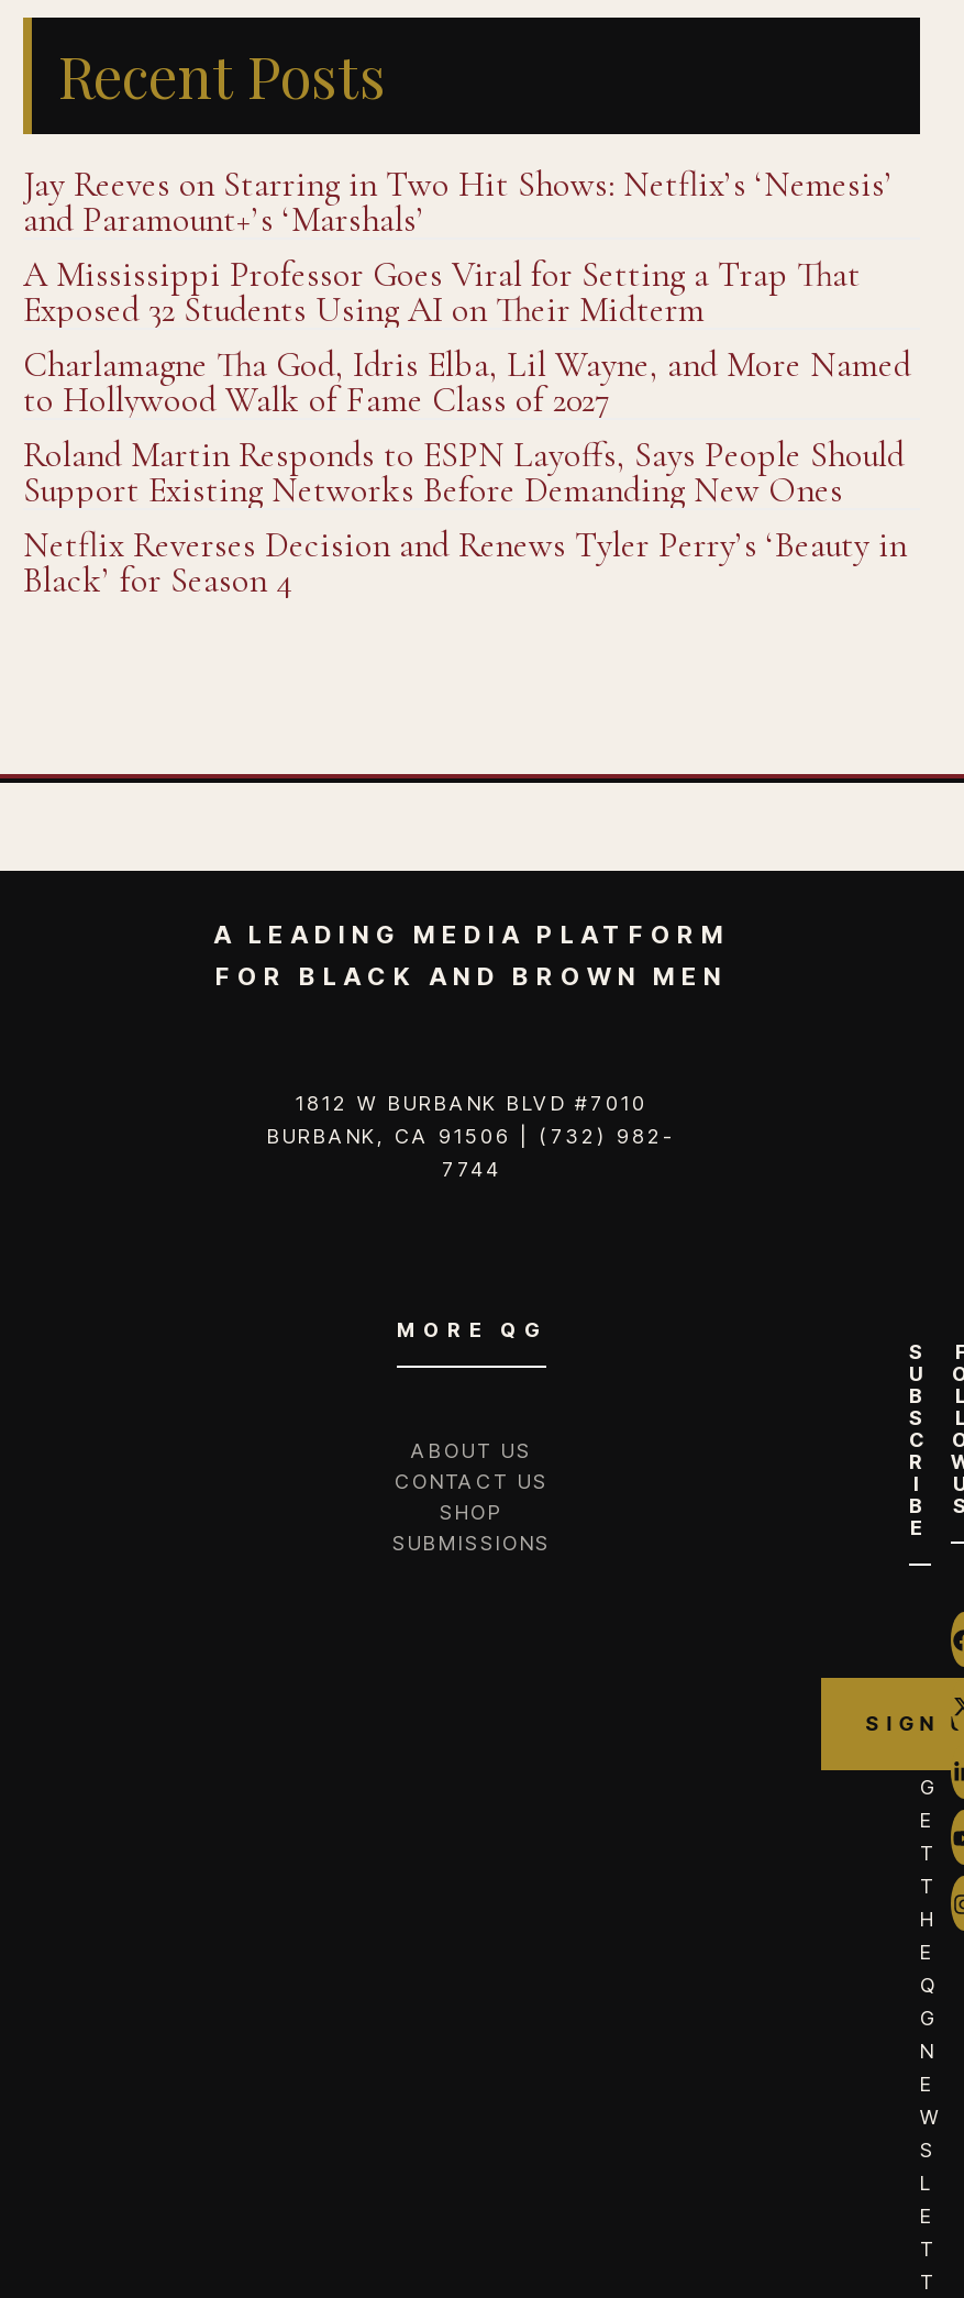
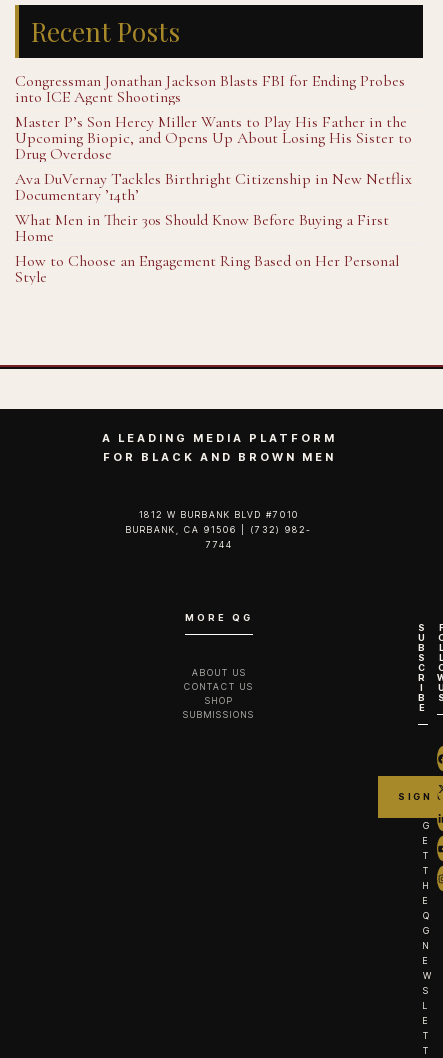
[23,163,911,603] Jay Reeves on Starring in Two Hit Shows: Netflix’s ‘Nemesis’ | and Paramount+’s ‘Marshals’ | A Mississippi Professor Goes Viral for Setting a Trap That | Exposed 32 Students Using AI on Their Midterm | Charlamagne Tha God, Idris Elba, Lil Wayne, and More Named | to Hollywood Walk of Fame Class of 2027 | Roland Martin Responds to ESPN Layoffs, Says People Should | Support Existing Networks Before Demanding New Ones | Netflix Reverses Decision and Renews Tyler Perry’s ‘Beauty in | Black’ for Season 4 -> [15,71,412,287] Congressman Jonathan Jackson Blasts FBI for Ending Probes | into ICE Agent Shootings | Master P’s Son Hercy Miller Wants to Play His Father in the | Upcoming Biopic, and Opens Up About Losing His Sister to | Drug Overdose | Ava DuVernay Tackles Birthright Citizenship in New Netflix | Documentary ’14th’ | What Men in Their 30s Should Know Before Buying a First | Home | How to Choose an Engagement Ring Based on Her Personal | Style

